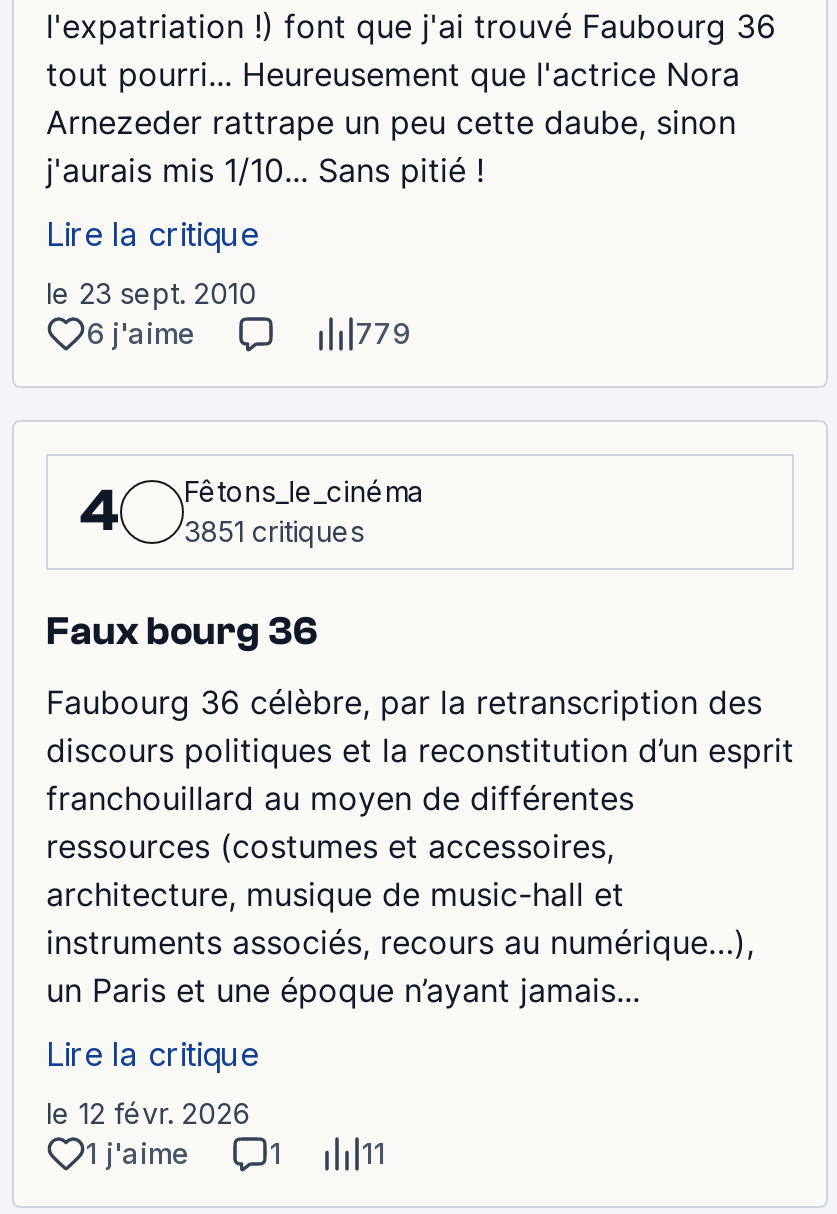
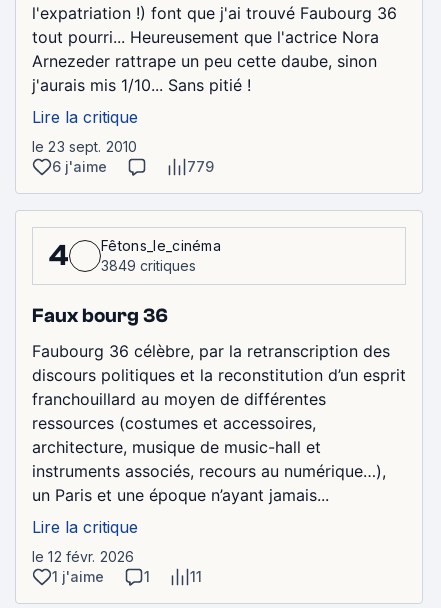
[80,473,424,547] 4 3851 critiques Fêtons_le_cinéma -> [49,236,221,273] 4 3849 critiques Fêtons_le_cinéma

